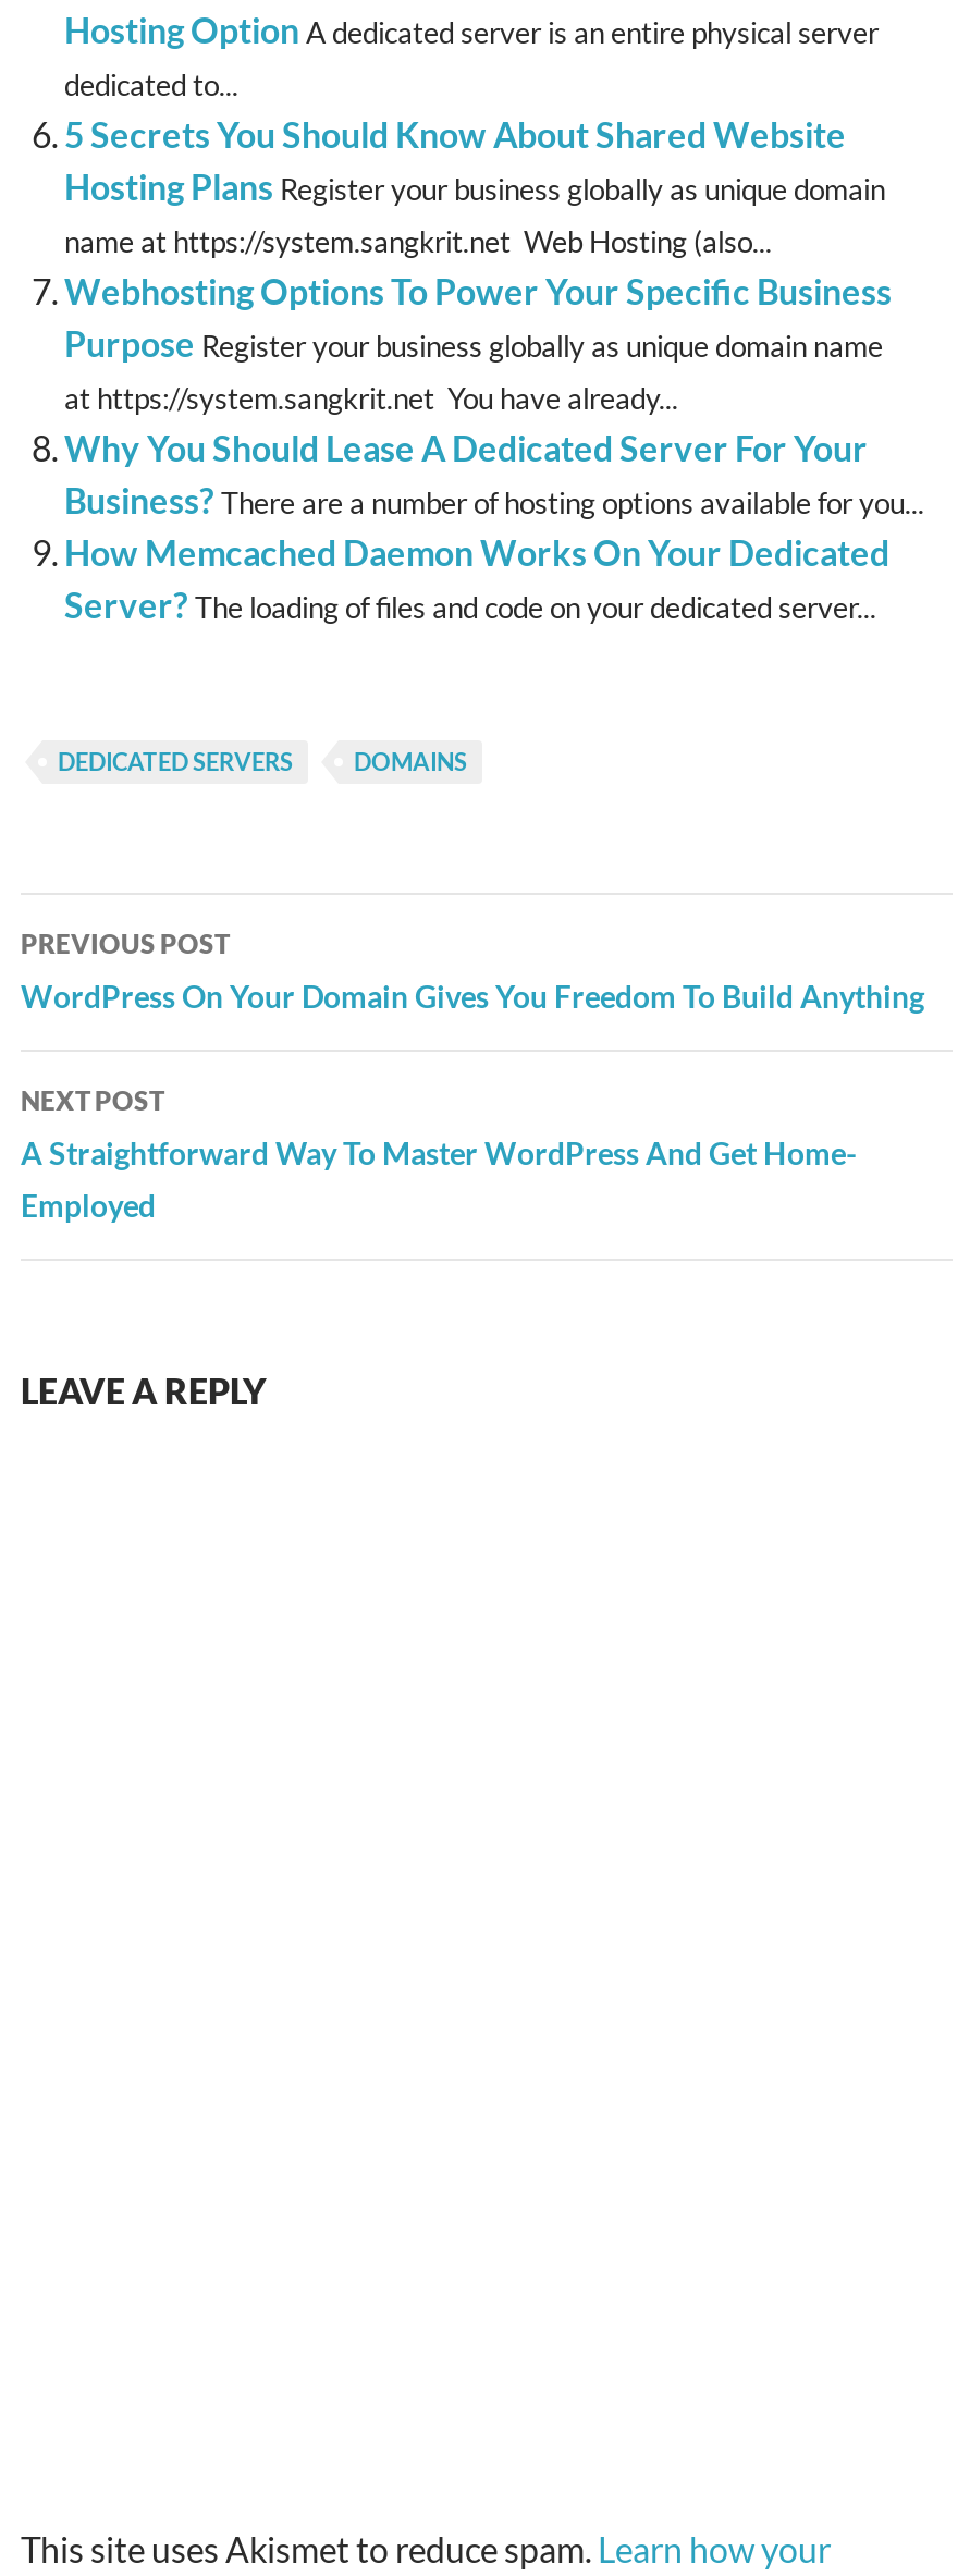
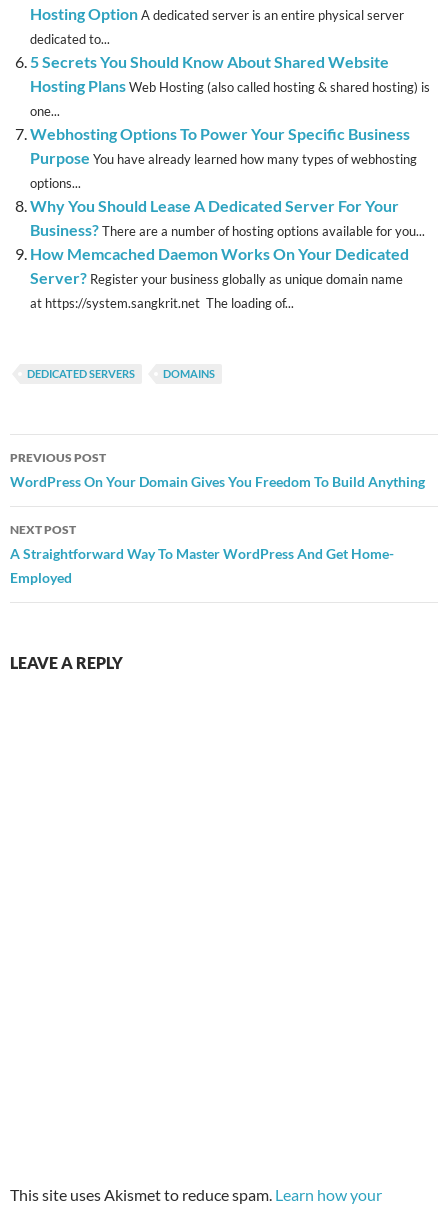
[64,165,885,259] Hosting Plans Register your business globally as unique domain | name at https://system.sangkrit.net Web Hosting (also... -> [30,76,430,119] Hosting Plans Web Hosting (also called hosting & shared hosting) is | one...
[64,322,883,415] Purpose Register your business globally as unique domain name | at https://system.sangkrit.net You have already... -> [30,148,417,191] Purpose You have already learned how many types of webhosting | options...
[64,583,876,625] Server? The loading of files and code on your dedicated server... -> [30,268,403,311] Server? Register your business globally as unique domain name | at https://system.sangkrit.net The loading of...

